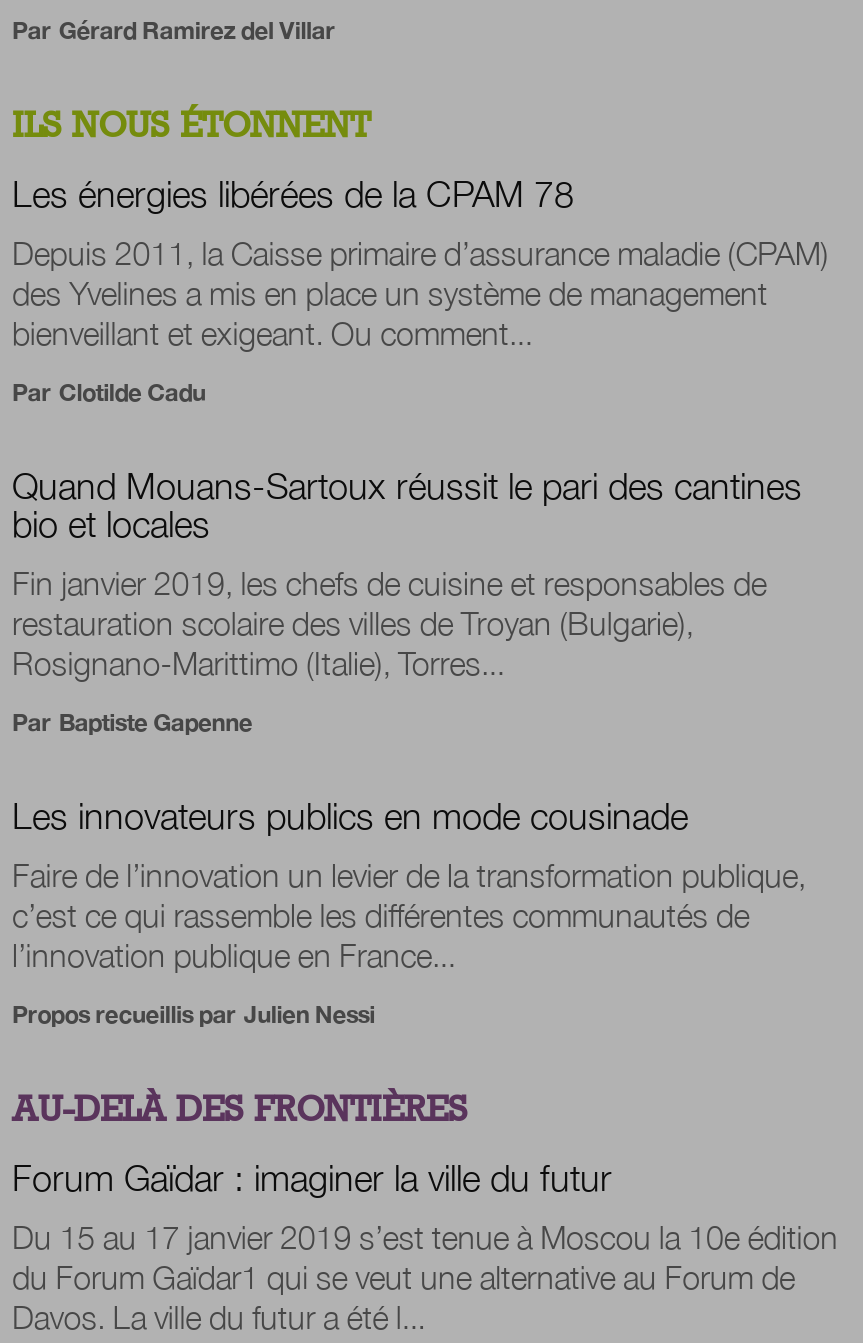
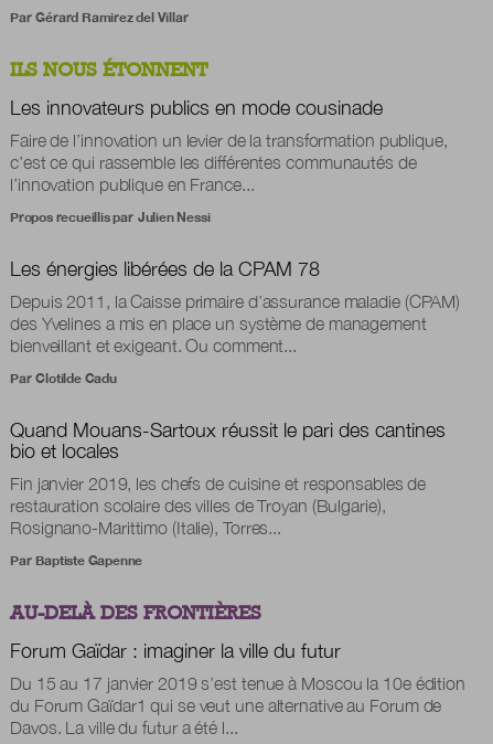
moved [12,172,828,736] -> [10,257,460,568]: Les énergies libérées de la CPAM 78 | Depuis 2011, la Caisse primaire d’assurance maladie (CPAM) | des Yvelines a mis en place un système de management | ... | Rosignano-Marittimo (Italie), Torres... | Par Baptiste Gapenne
moved [12,794,806,1028] -> [10,95,448,225]: Les innovateurs publics en mode cousinade | Faire de l’innovation un levier de la transformation publique, | c’est ce qui rassemble les différentes communautés de | l’innovation publique en France... | Propos recueillis par Julien Nessi

